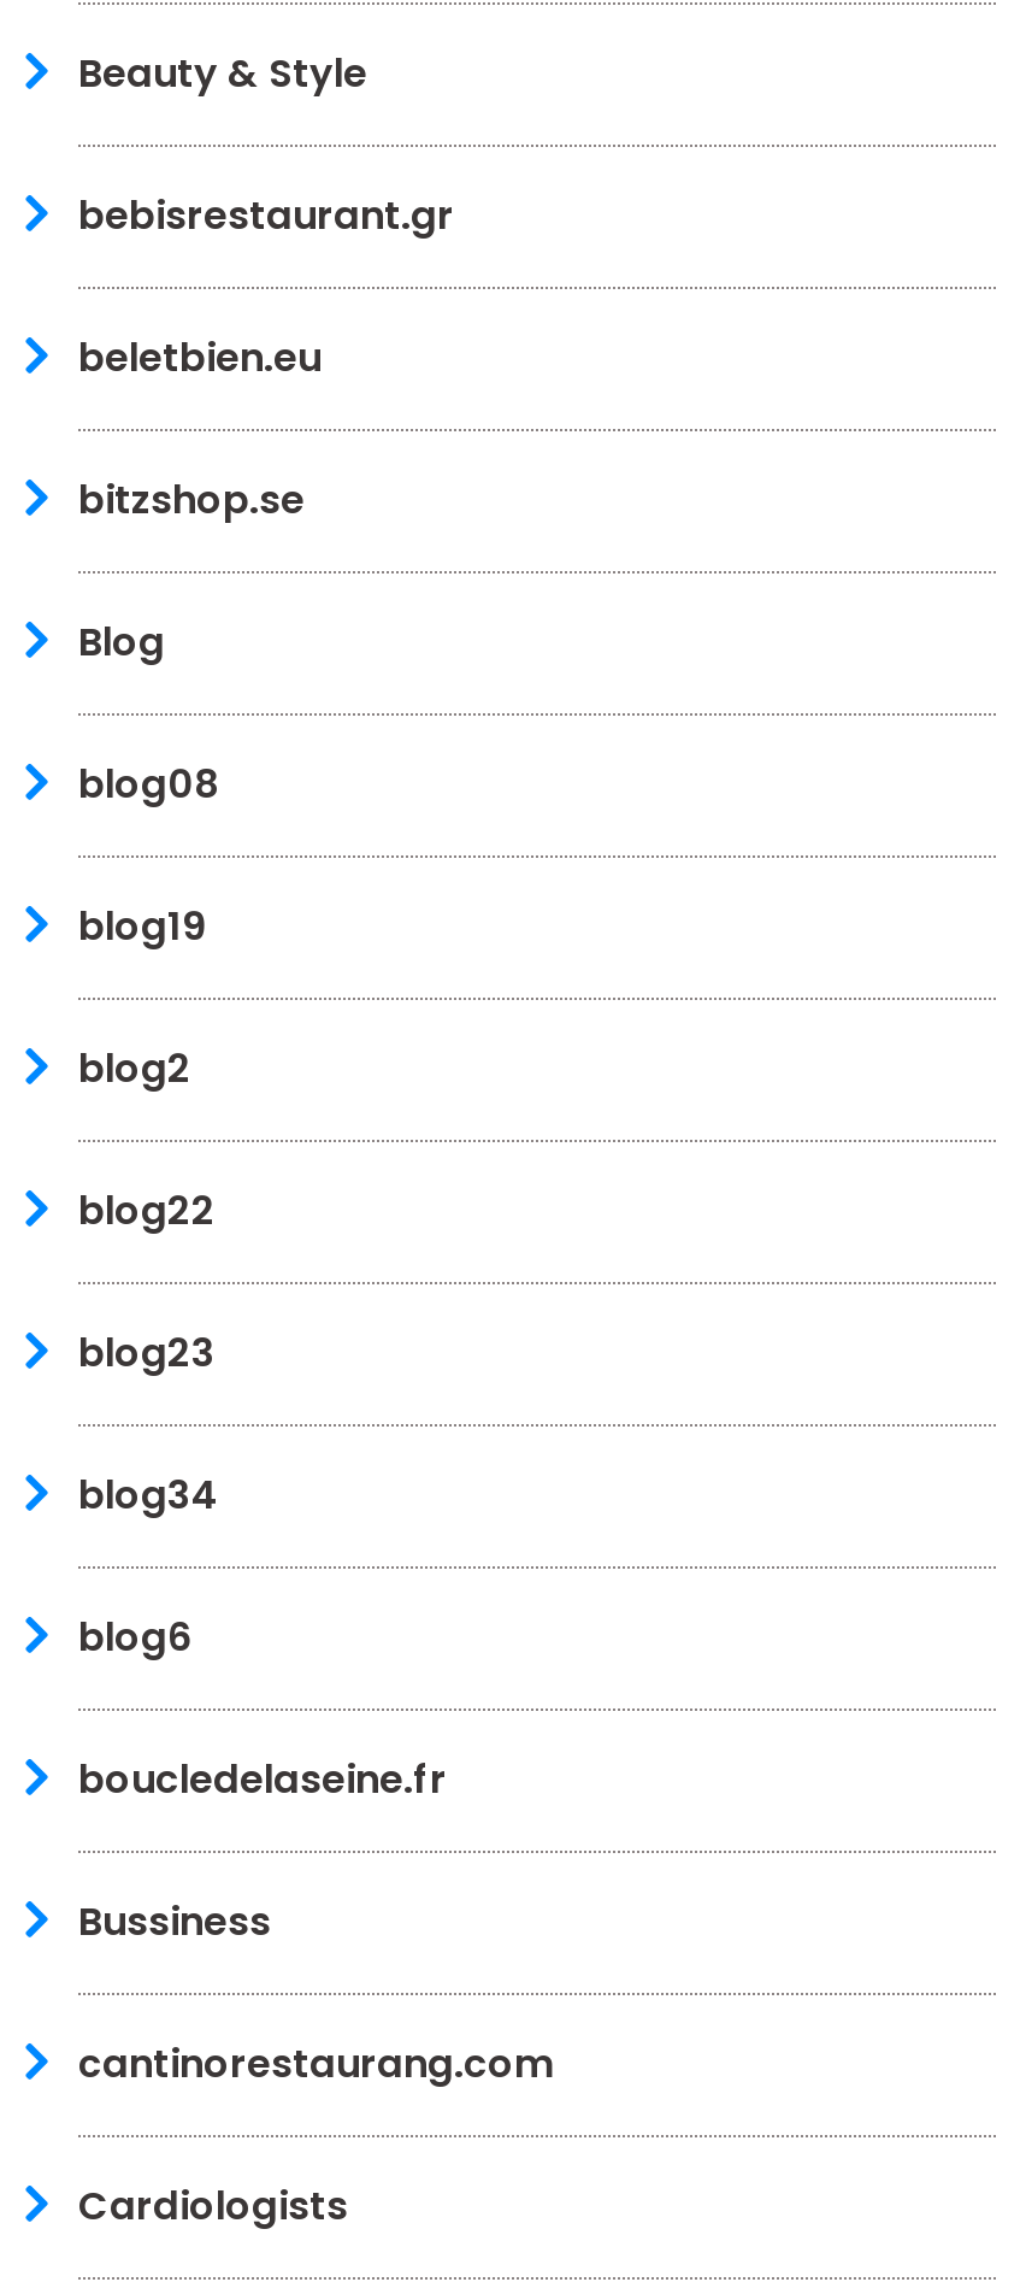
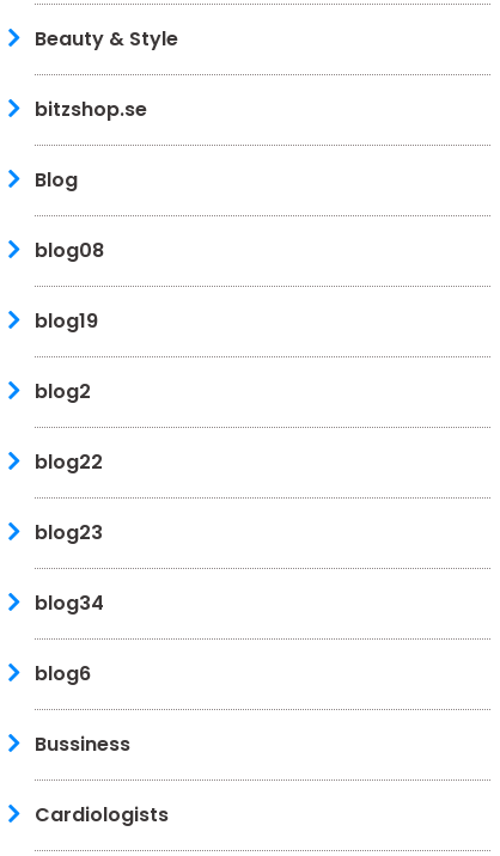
[78,188,454,386] bebisrestaurant.gr | beletbien.eu -> none
[78,1752,447,1807] boucledelaseine.fr -> none
[78,2036,553,2092] cantinorestaurang.com -> none

